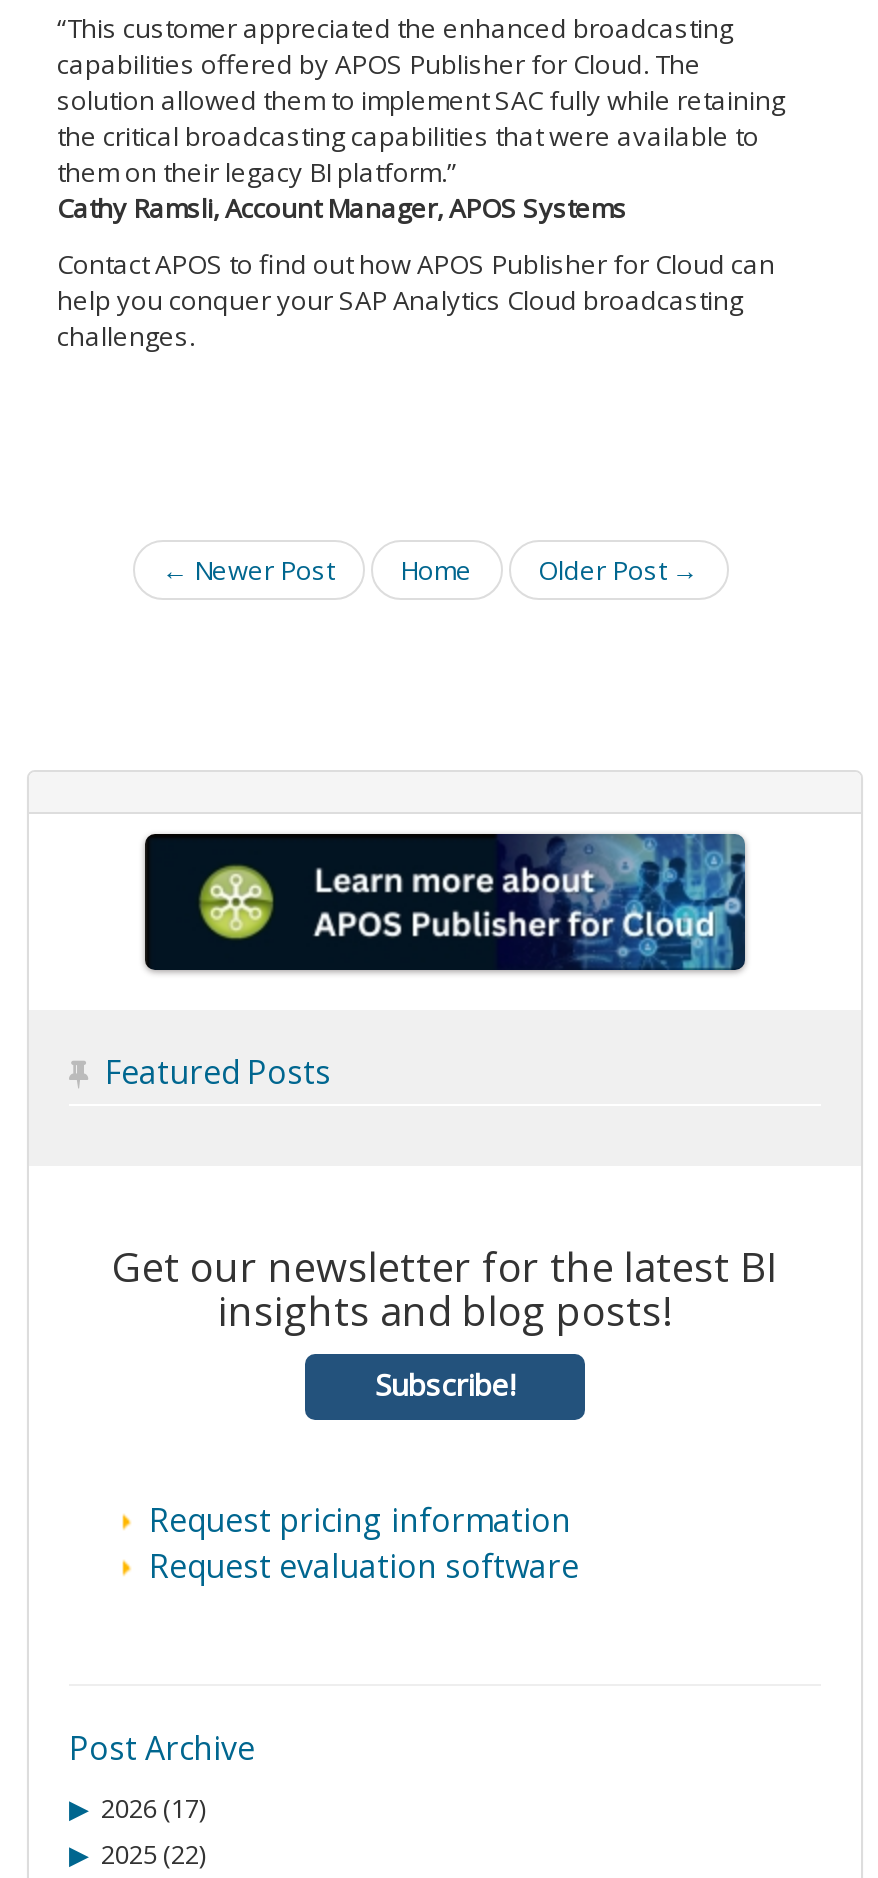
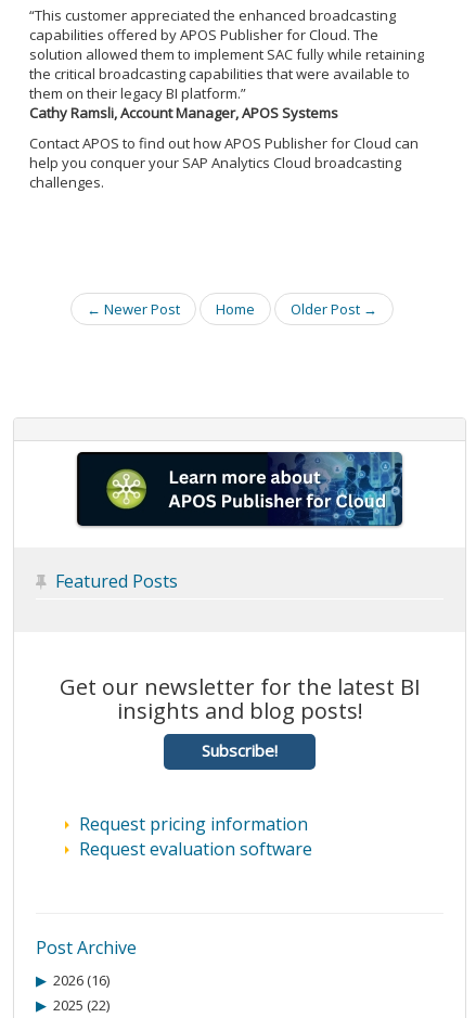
[101,1789,205,1825] 2026 (17) -> [53,970,110,989] 2026 (16)

